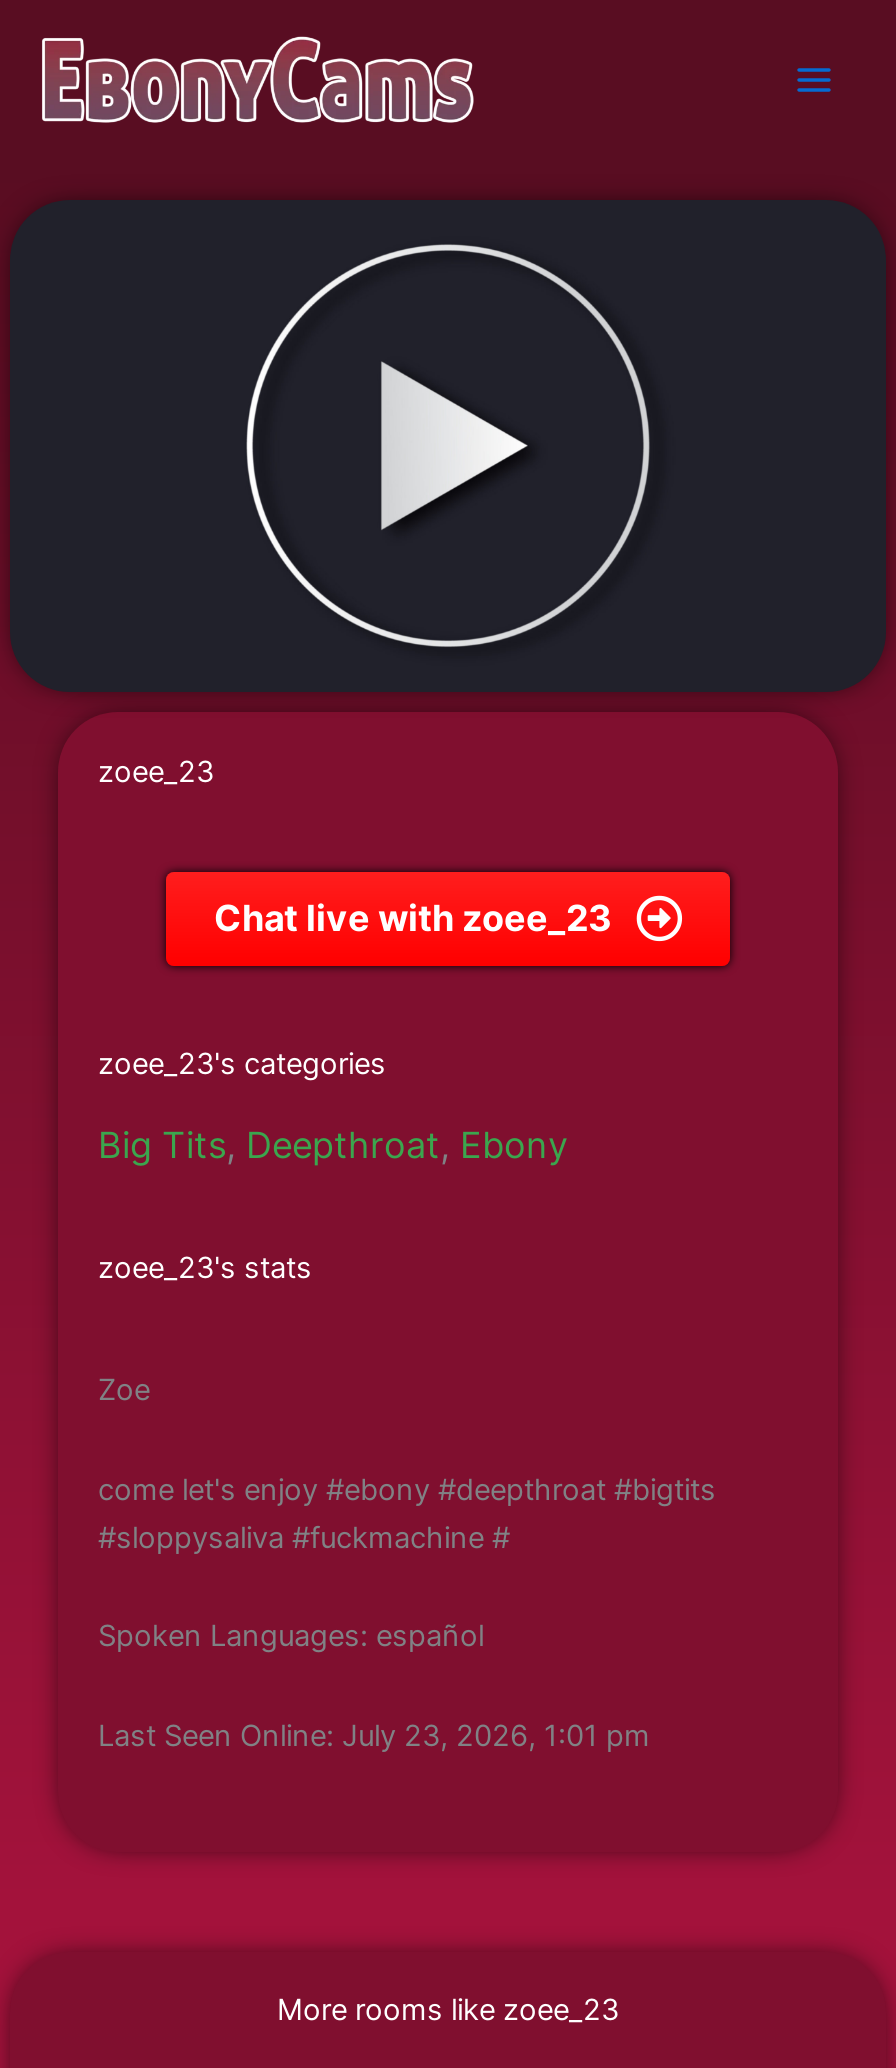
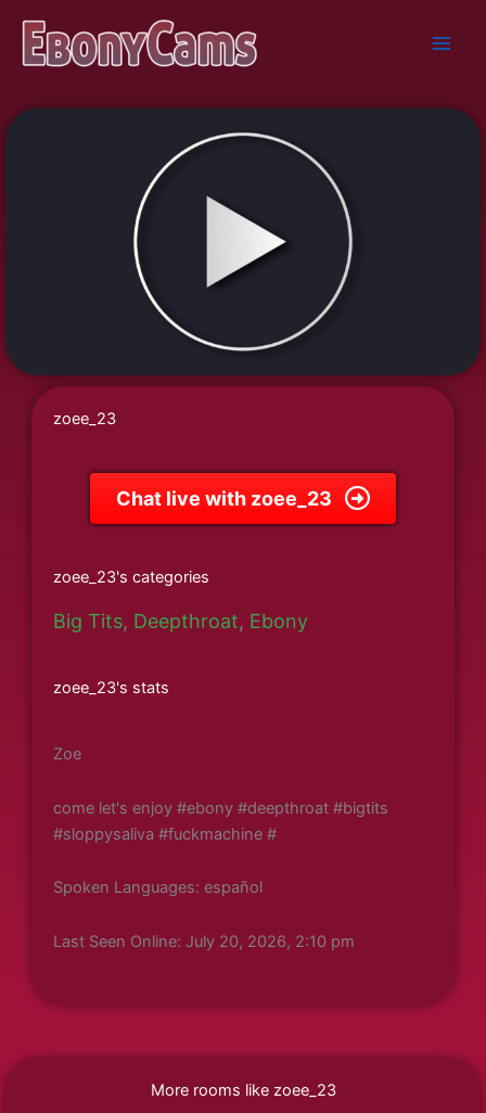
[98,1718,650,1754] Last Seen Online: July 23, 2026, 1:01 pm -> [53,932,355,951] Last Seen Online: July 20, 2026, 2:10 pm

